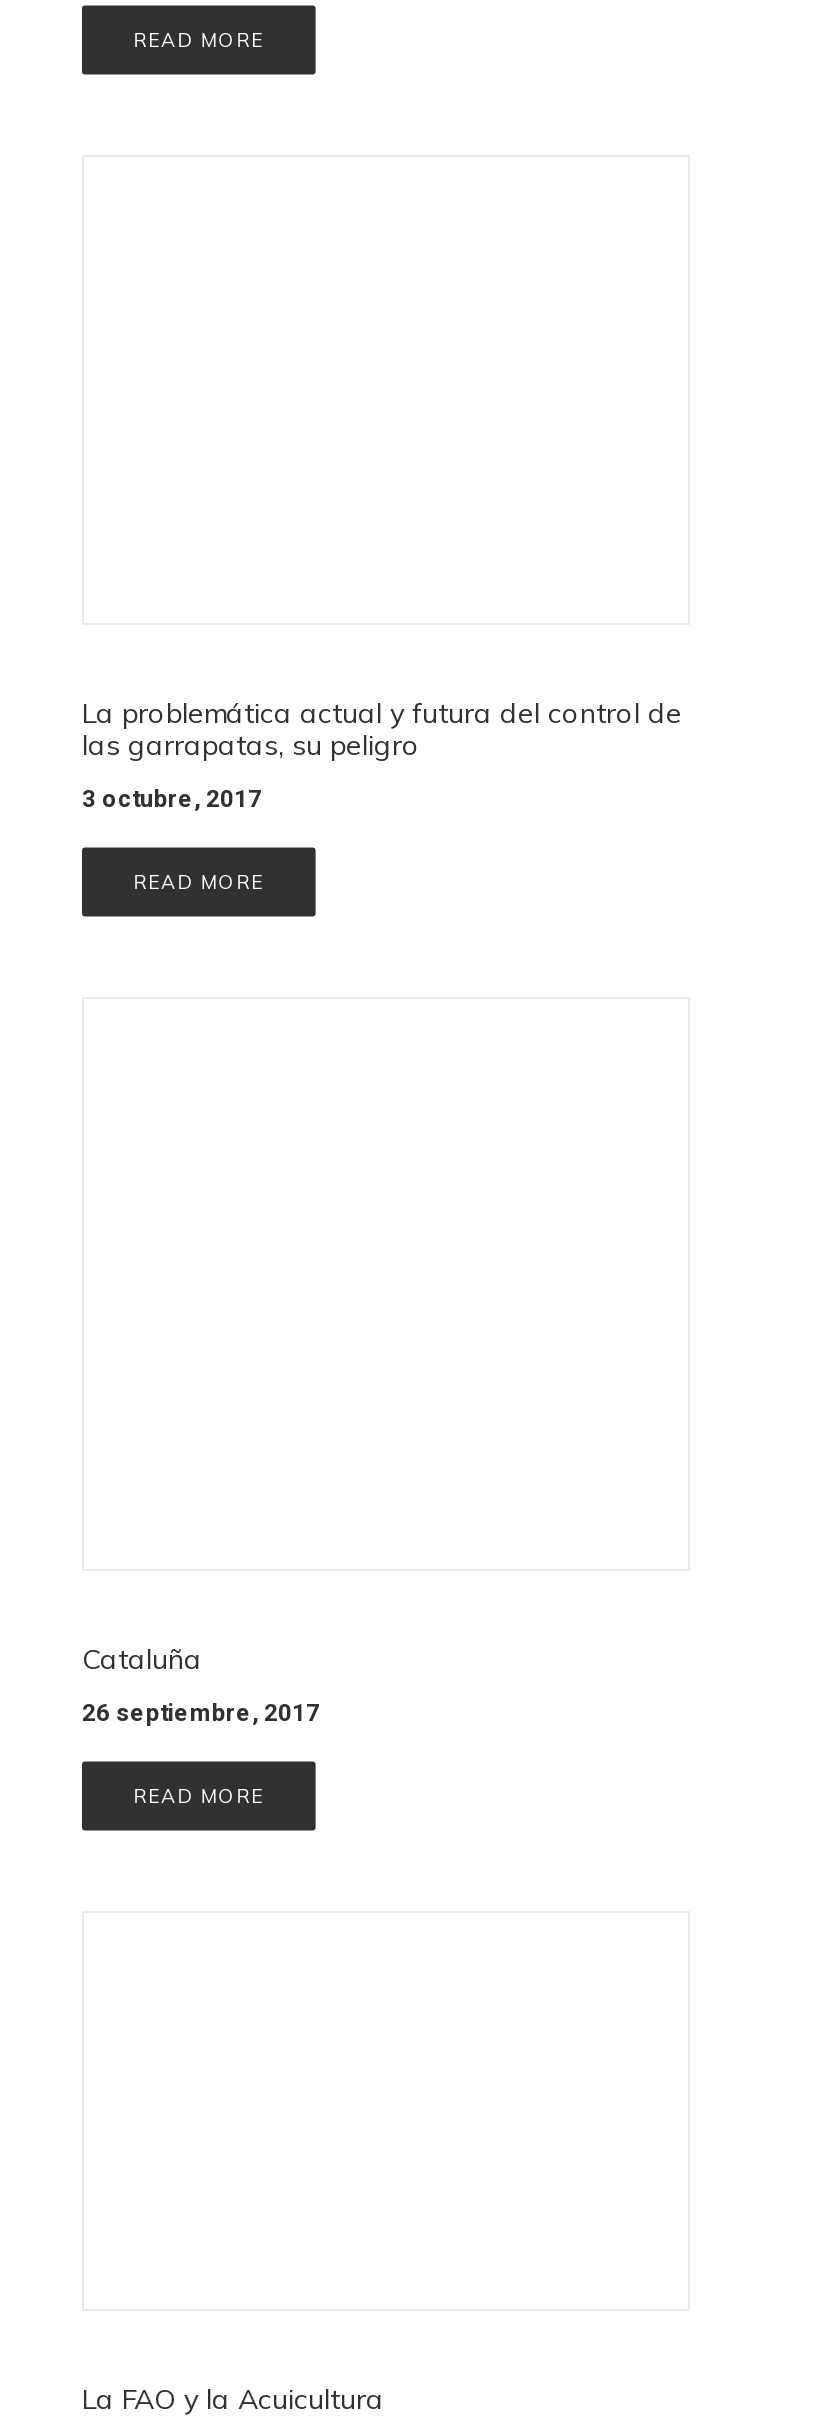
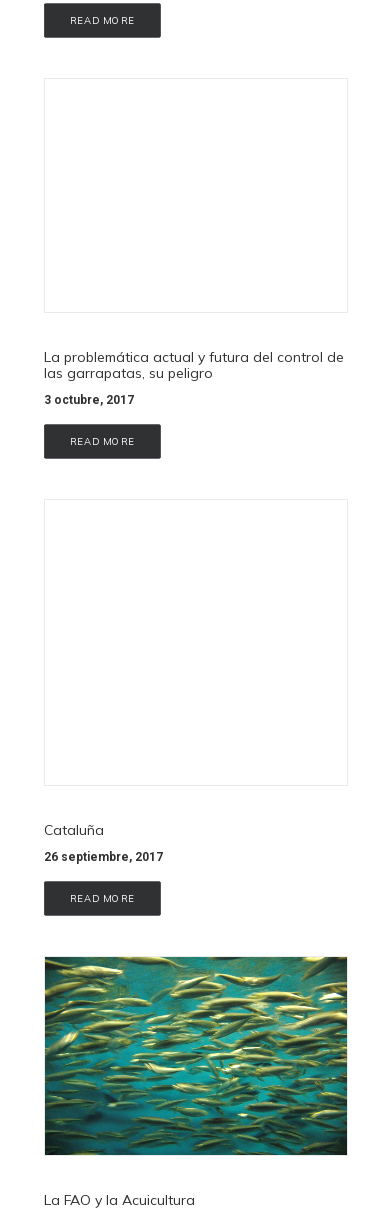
none -> [44,956,348,1156] [image]

